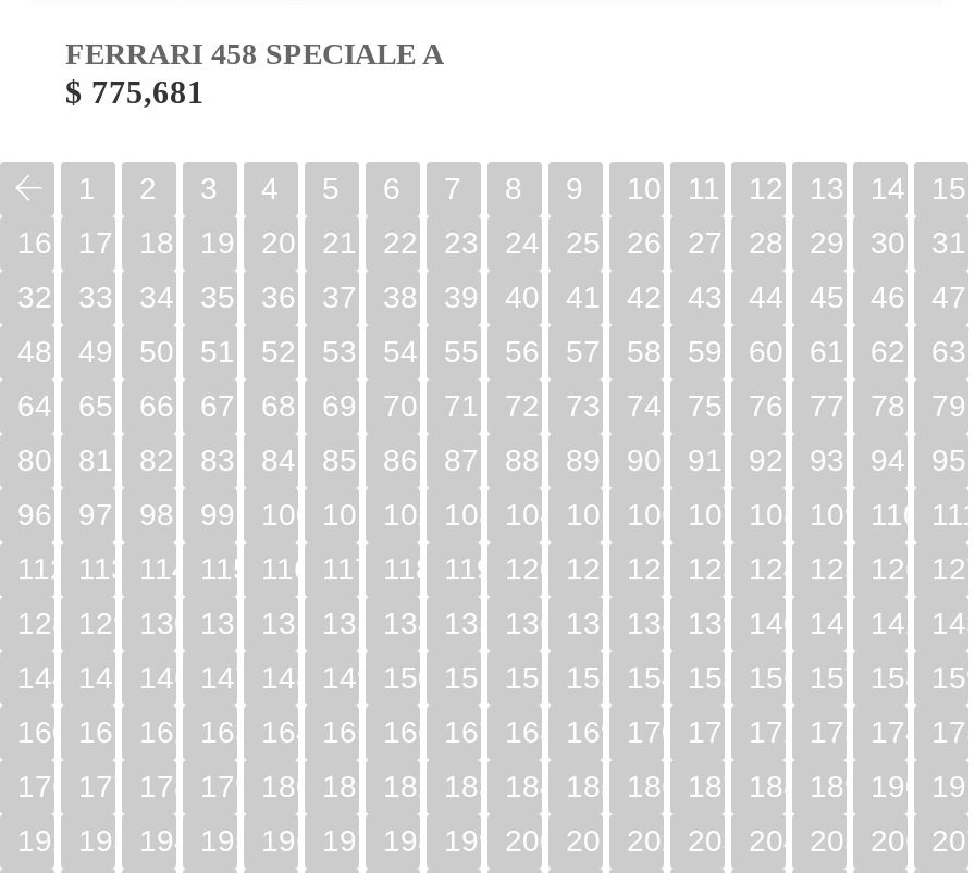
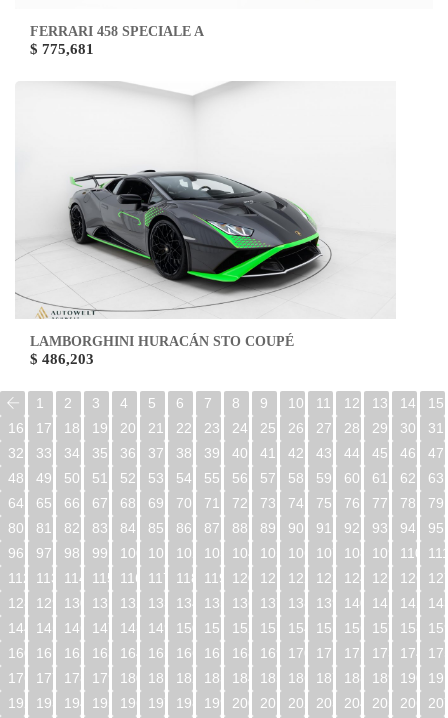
none -> [30,169,330,367] [image] | LAMBORGHINI HURACÁN STO COUPÉ | $ 486,203

